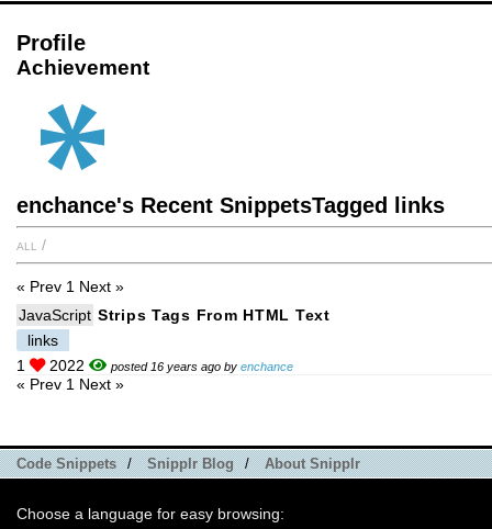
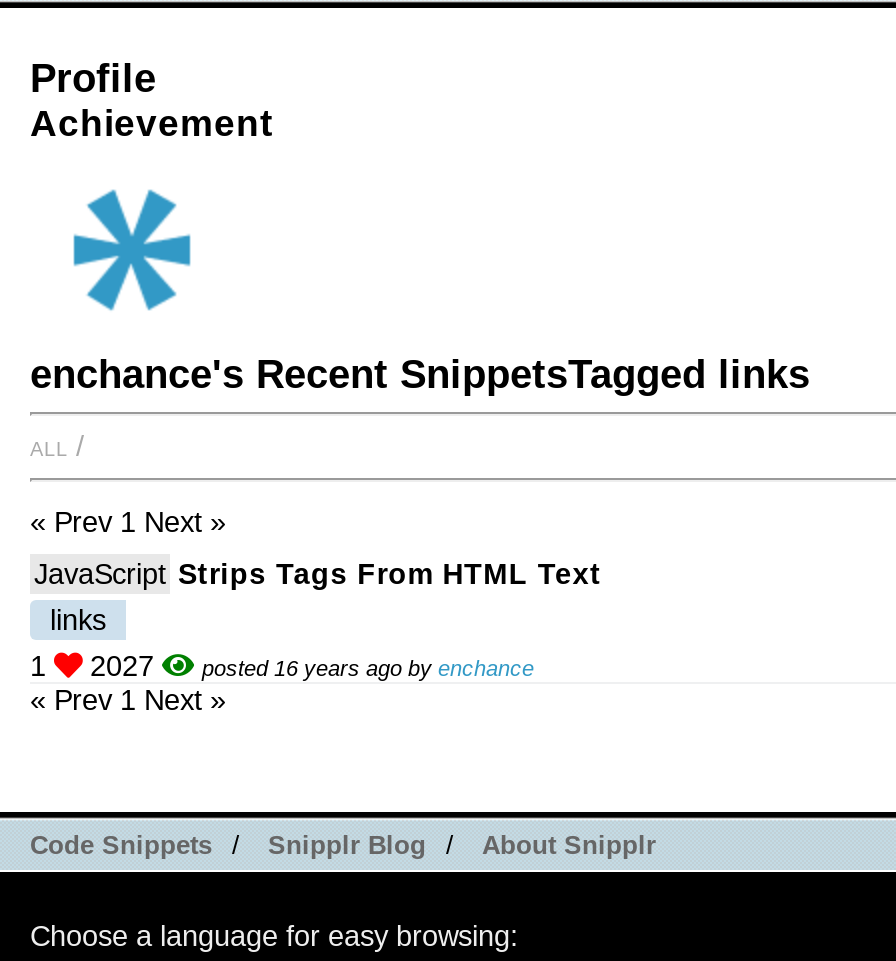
[16,356,293,374] 1 2022 posted 16 years ago by enchance -> [30,649,534,681] 1 2027 posted 16 years ago by enchance

